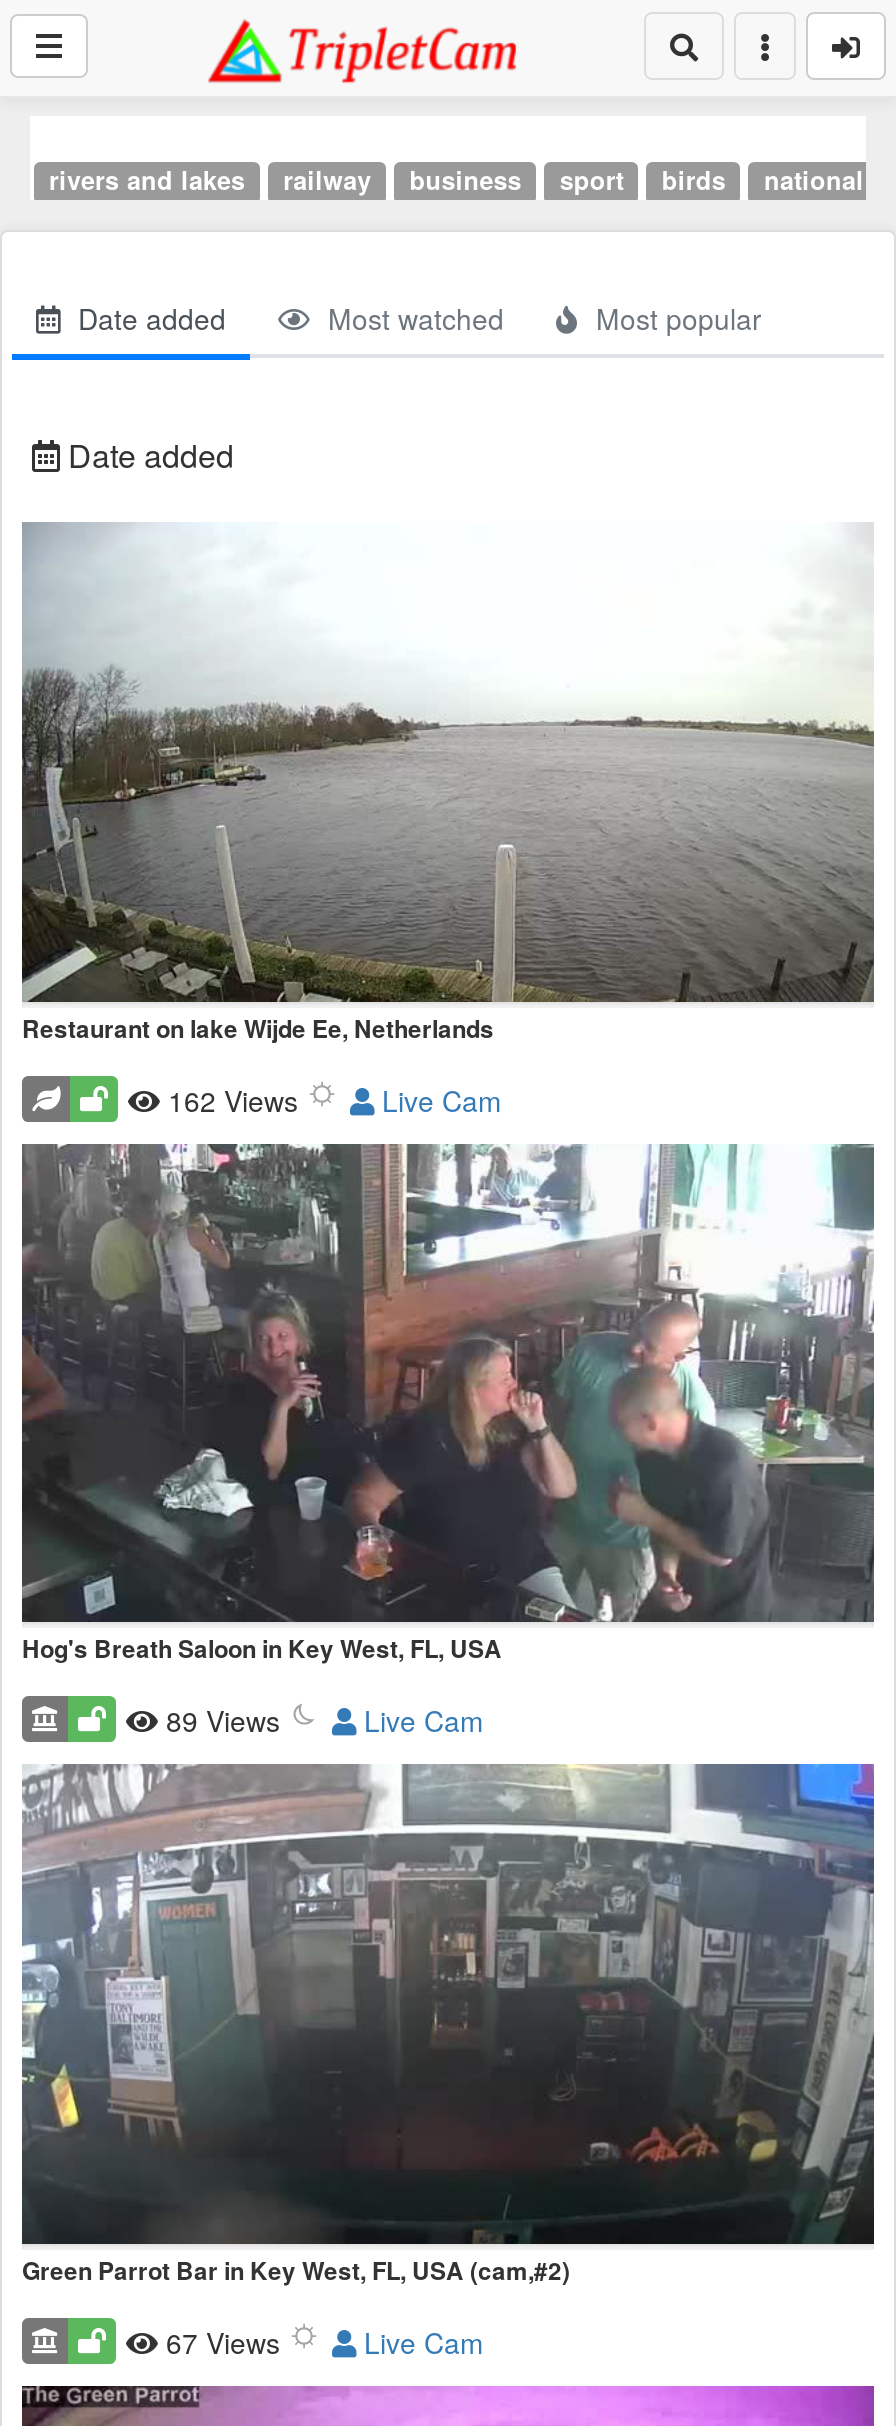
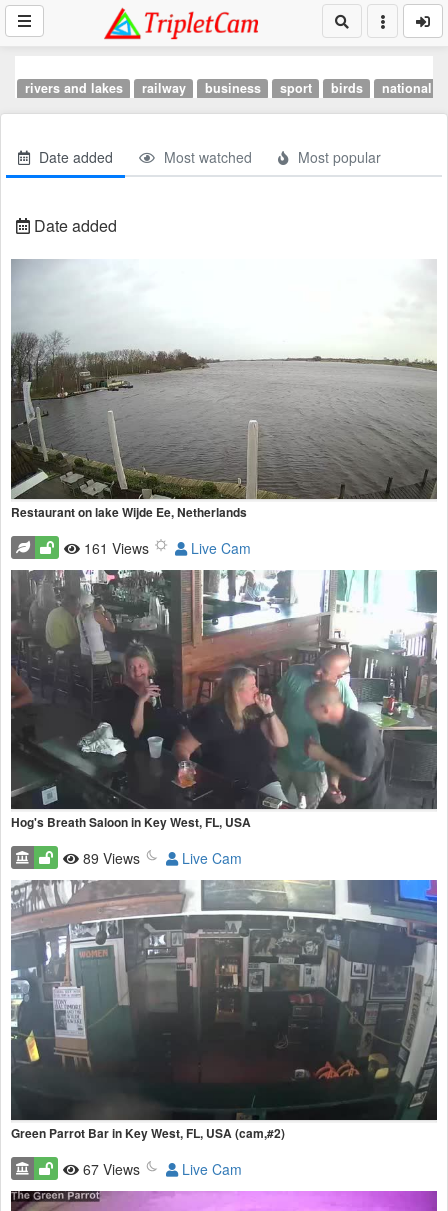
[168,1079,502,1119] 162 Views Live Cam -> [84,538,251,558] 161 Views Live Cam

